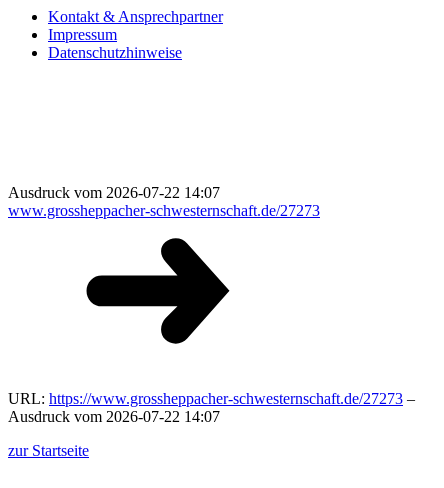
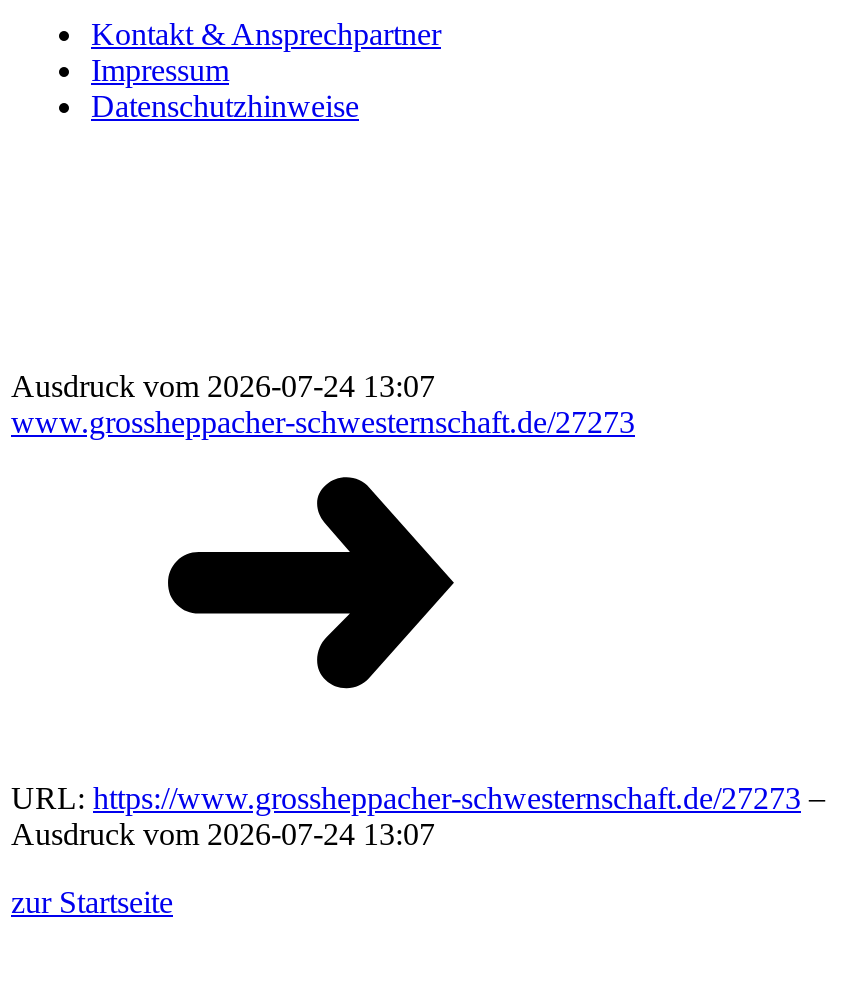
[8,184,220,201] Ausdruck vom 2026-07-22 14:07 -> [11,369,435,403] Ausdruck vom 2026-07-24 13:07
[8,408,220,425] Ausdruck vom 2026-07-22 14:07 -> [11,817,435,851] Ausdruck vom 2026-07-24 13:07

